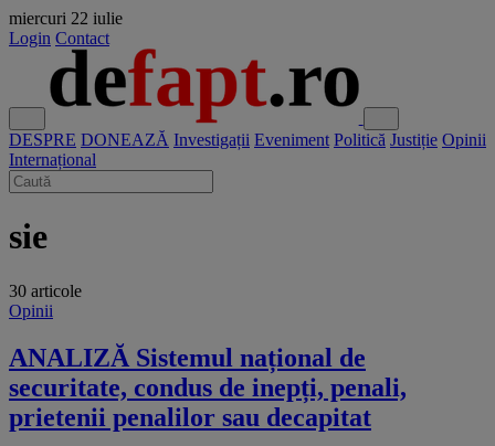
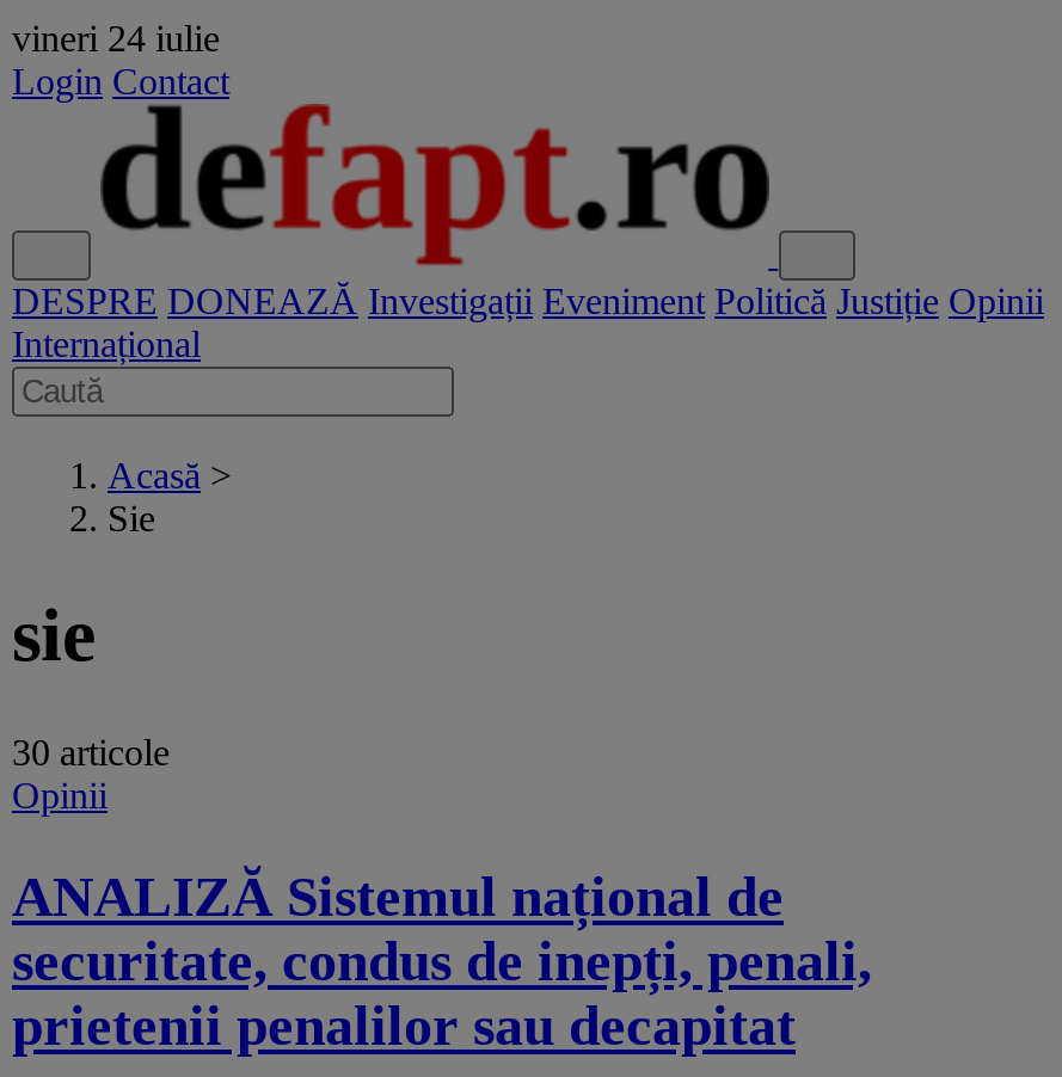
[9,9,123,28] miercuri 22 iulie -> [12,18,220,59] vineri 24 iulie
none -> [108,455,232,538] Acasă > | Sie

